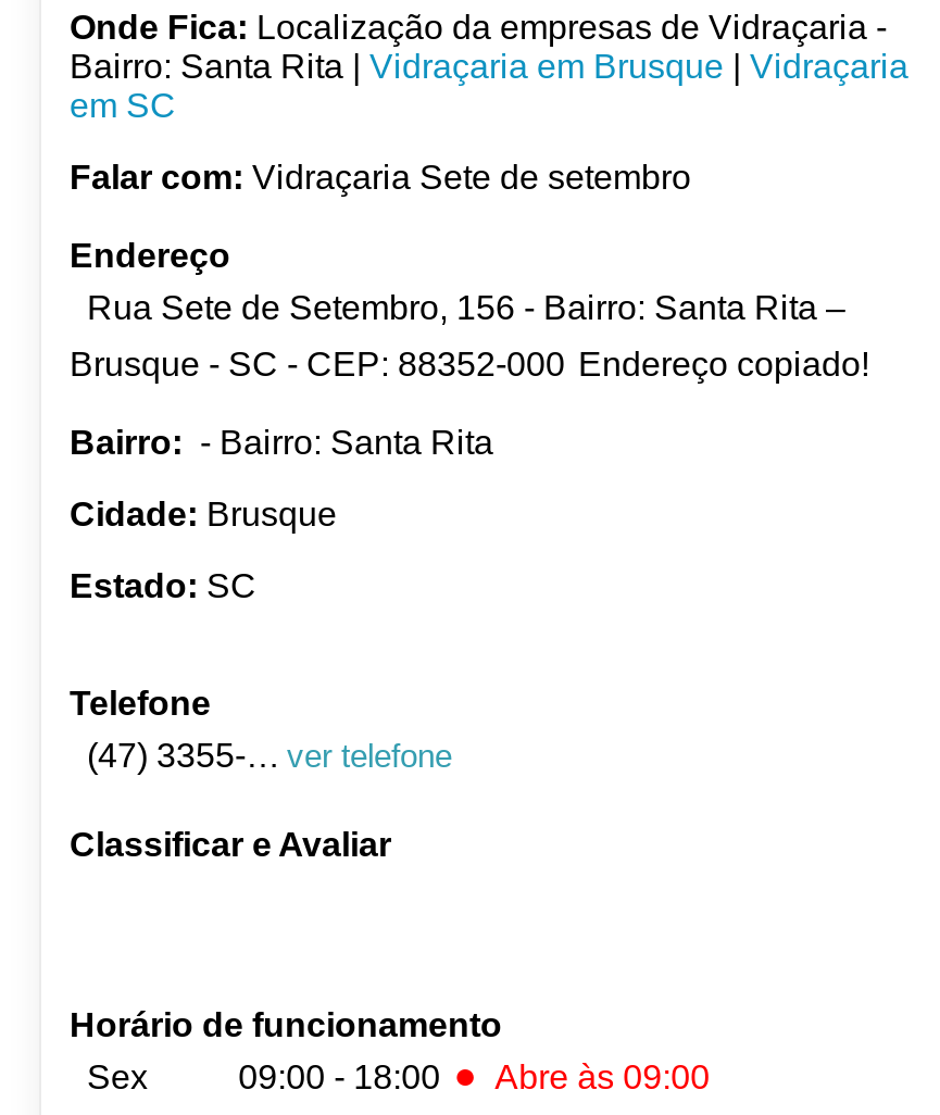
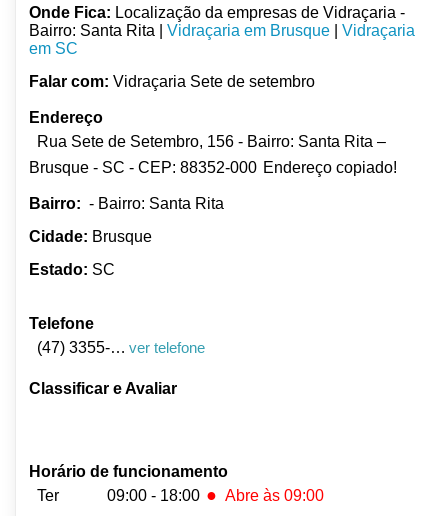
[70,1059,148,1096] Sex -> [29,487,59,504] Ter

